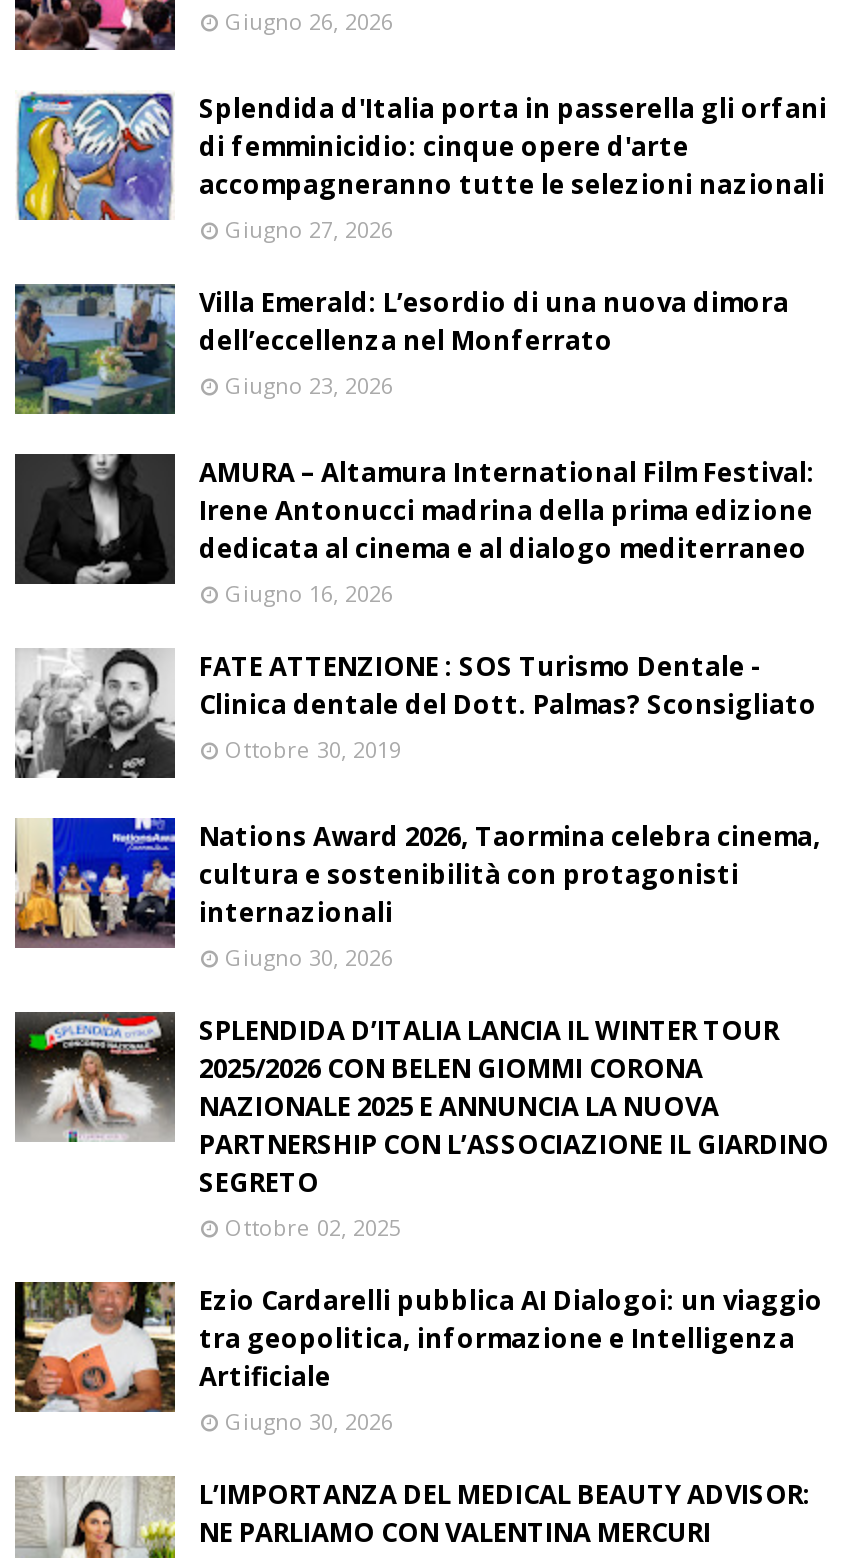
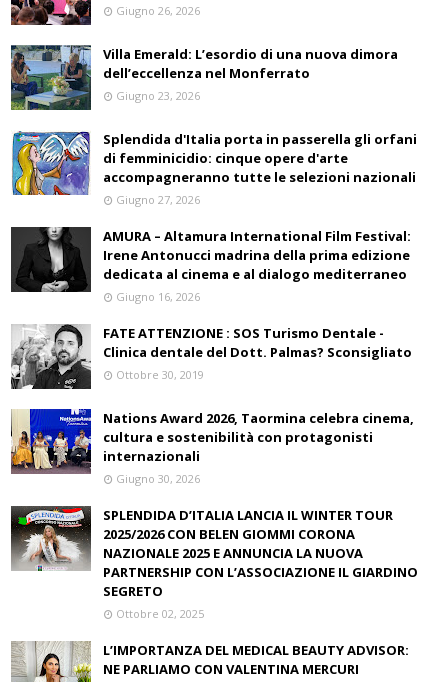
moved [15,88,827,245] -> [11,129,417,207]: [image] | Splendida d'Italia porta in passerella gli orfani | di femminicidio: cinque opere d'arte | accompagneranno tutte le selezioni nazionali | Giugno 27, 2026
moved [13,284,789,416] -> [10,44,398,111]: [image] | Villa Emerald: L’esordio di una nuova dimora | dell’eccellenza nel Monferrato | Giugno 23, 2026
[15,1282,823,1437] [image] | Ezio Cardarelli pubblica AI Dialogoi: un viaggio | tra geopolitica, informazione e Intelligenza | Artificiale | Giugno 30, 2026 -> none

